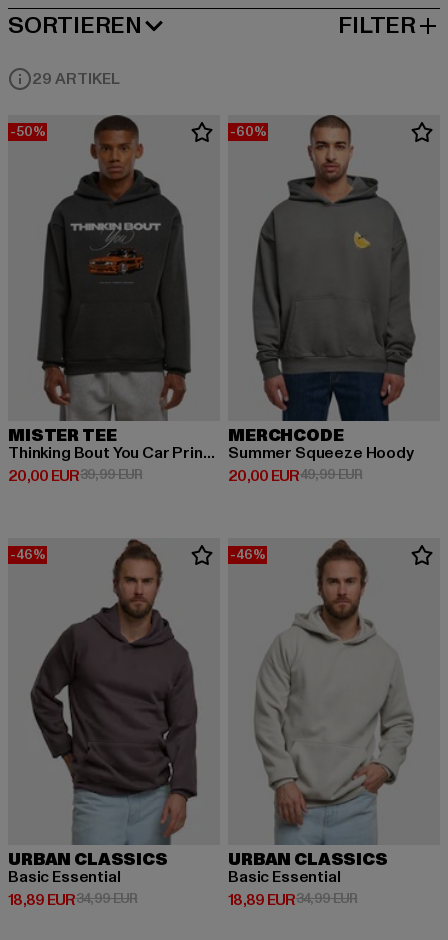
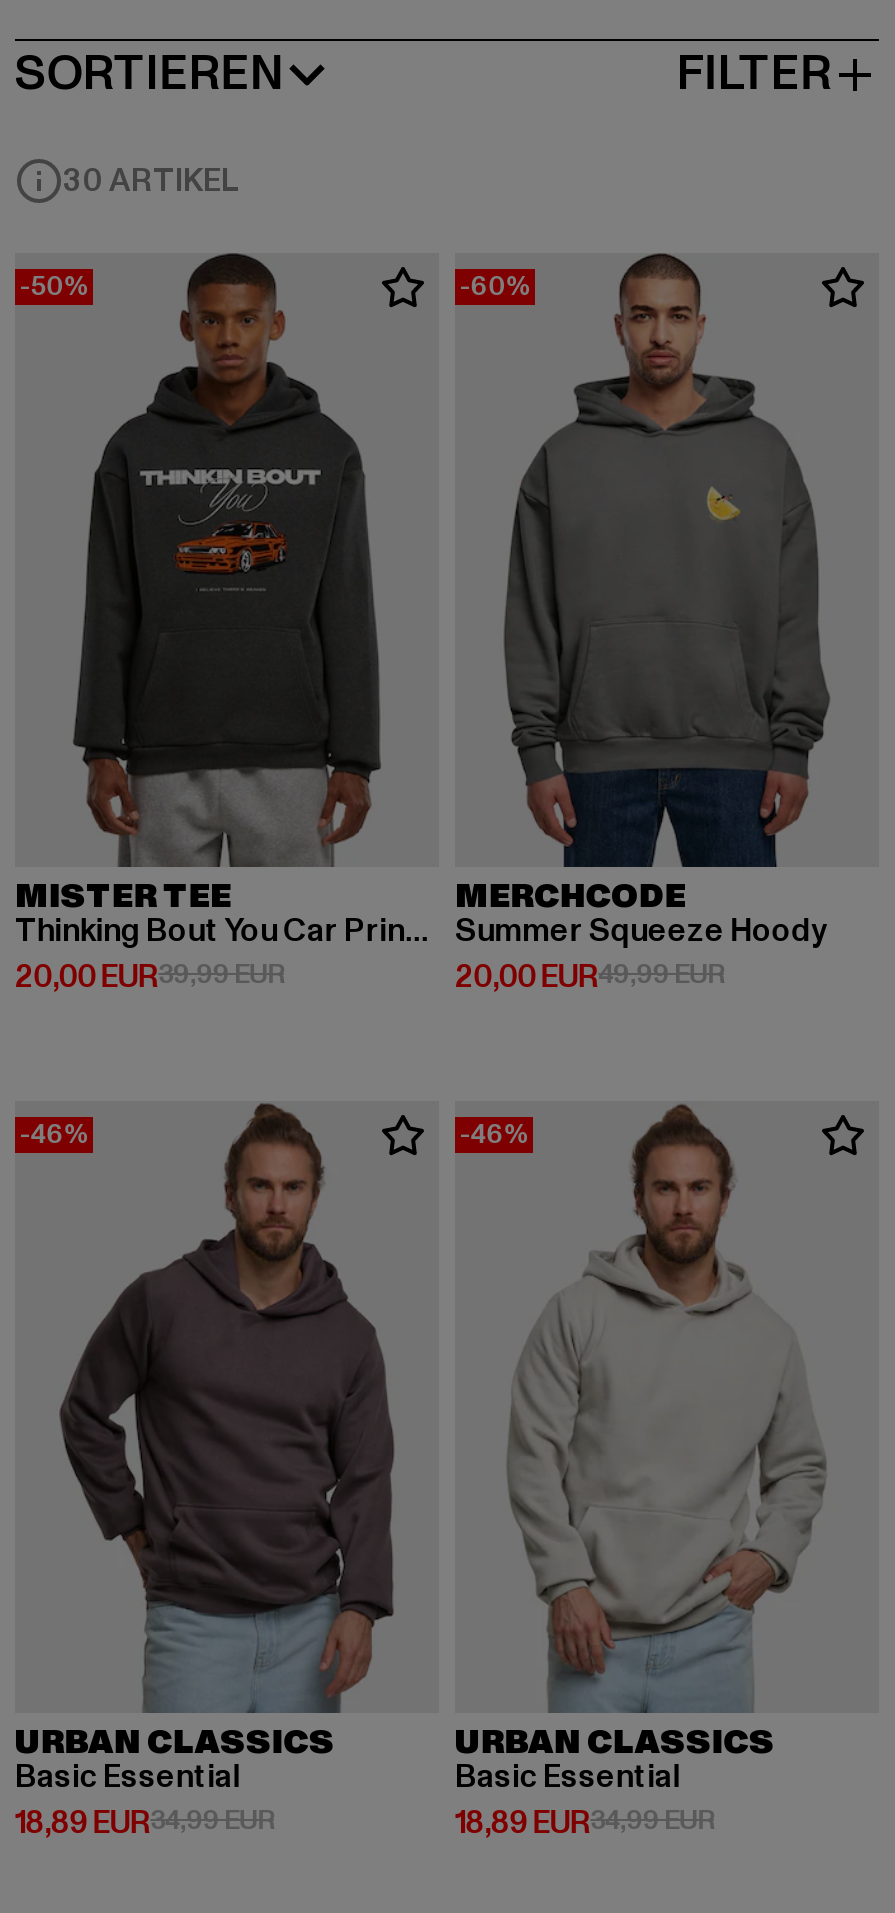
[32,68,120,90] 29 ARTIKEL -> [63,159,239,203] 30 ARTIKEL

